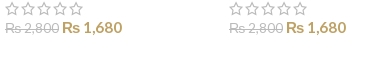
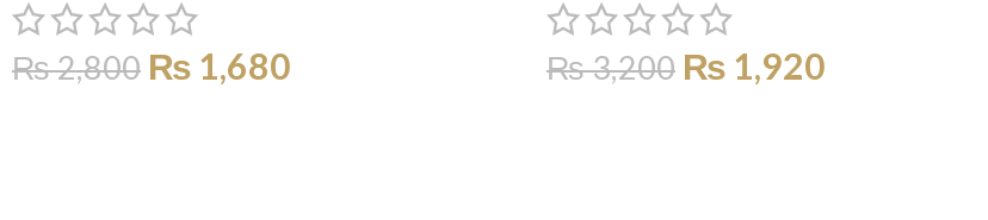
[229,18,346,36] ₨2,800 ₨ 1,680 -> [547,43,826,86] ₨3,200 ₨ 1,920

